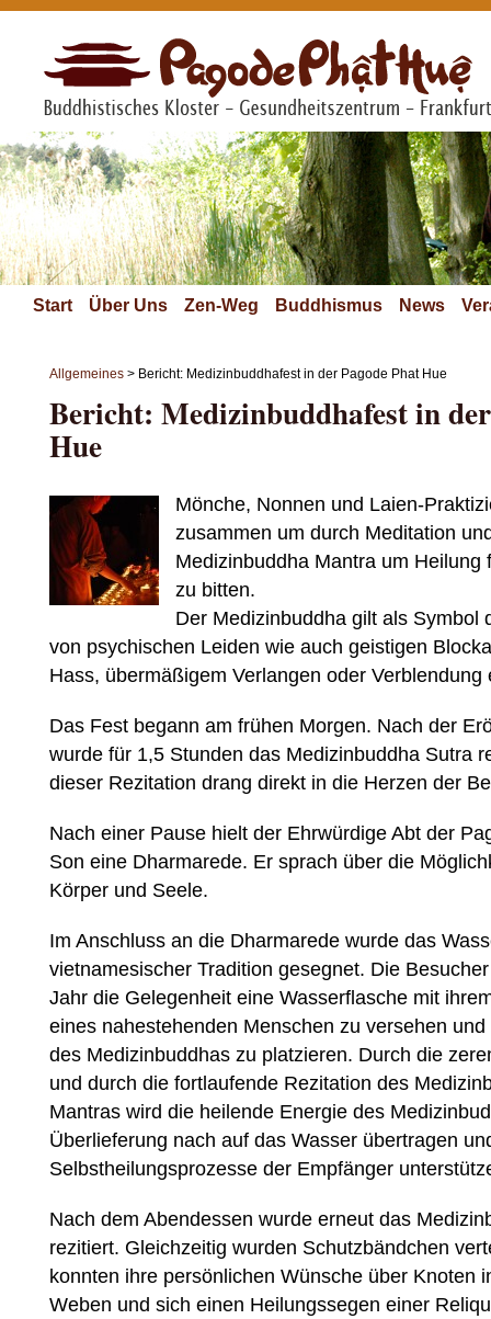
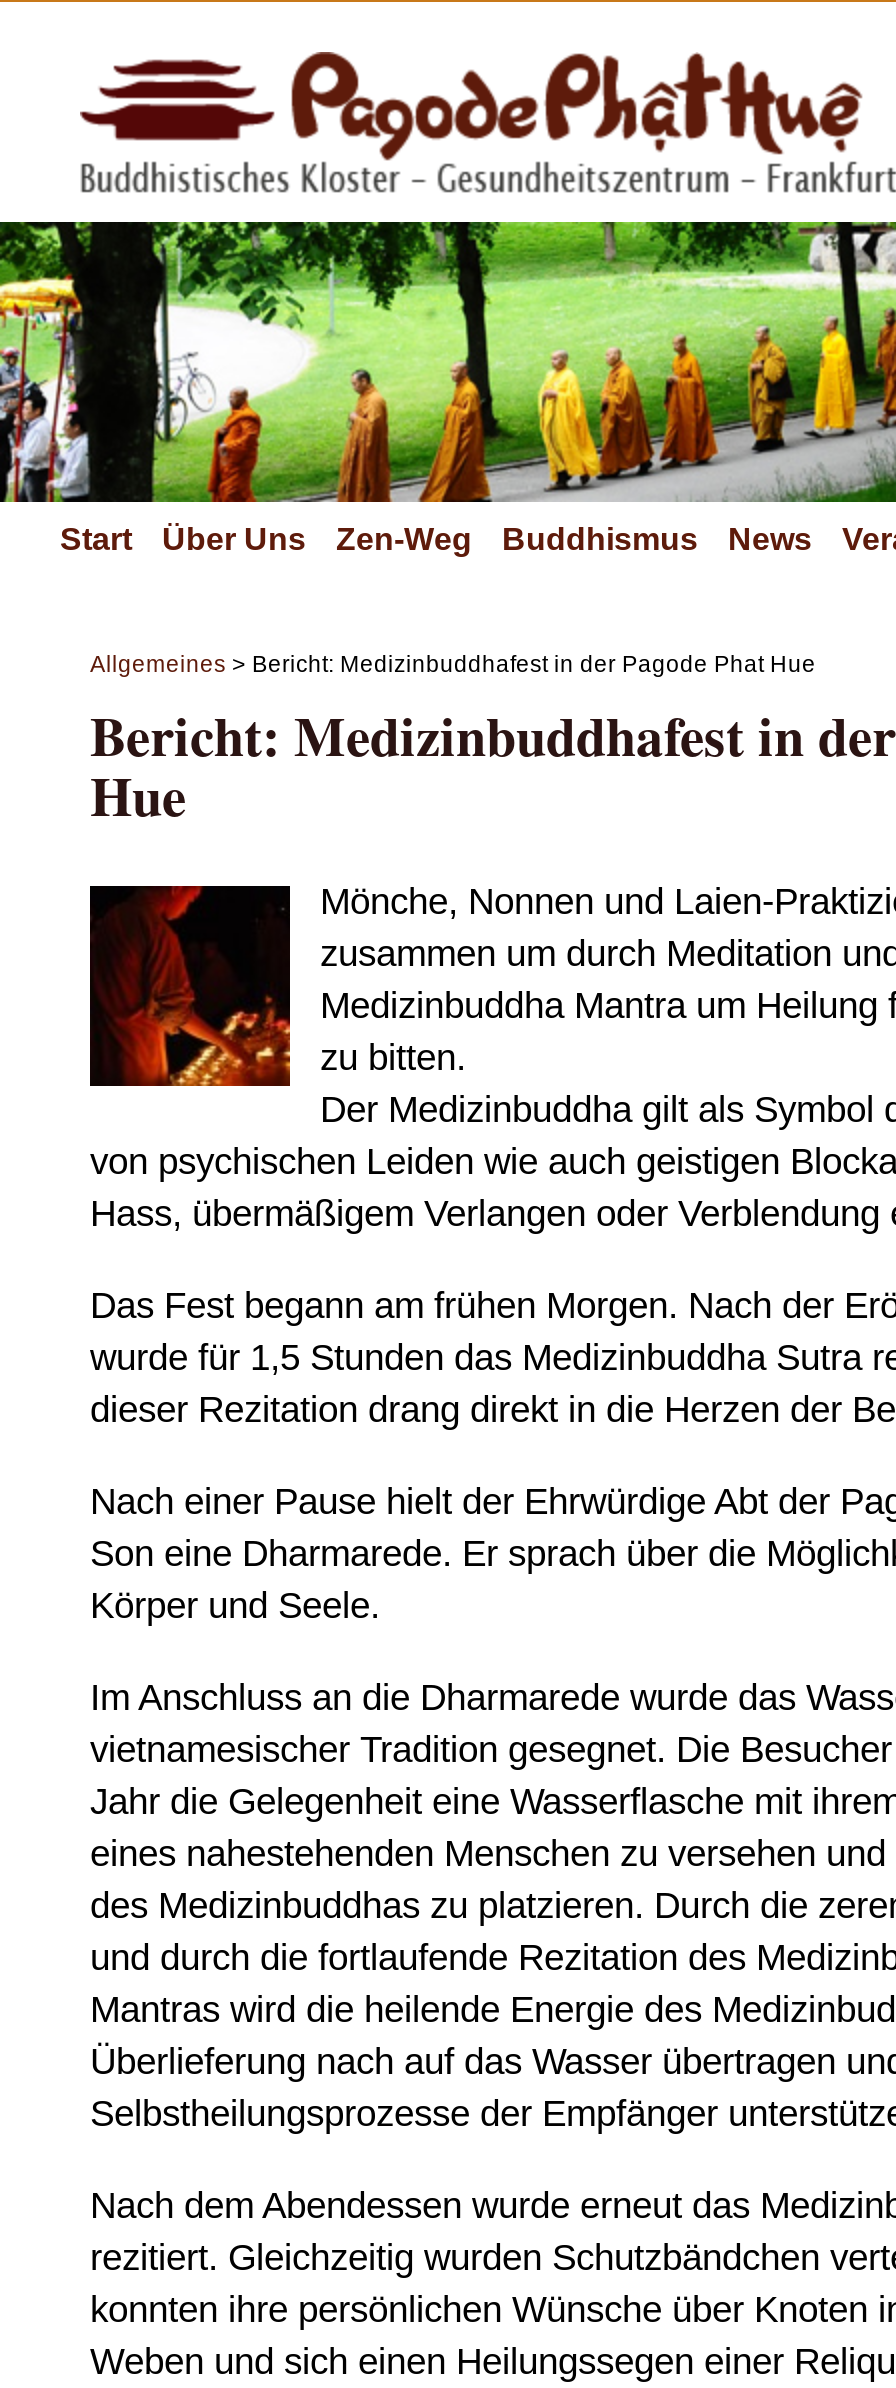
[3,130,488,286] [image] -> [6,220,890,504] [image]

